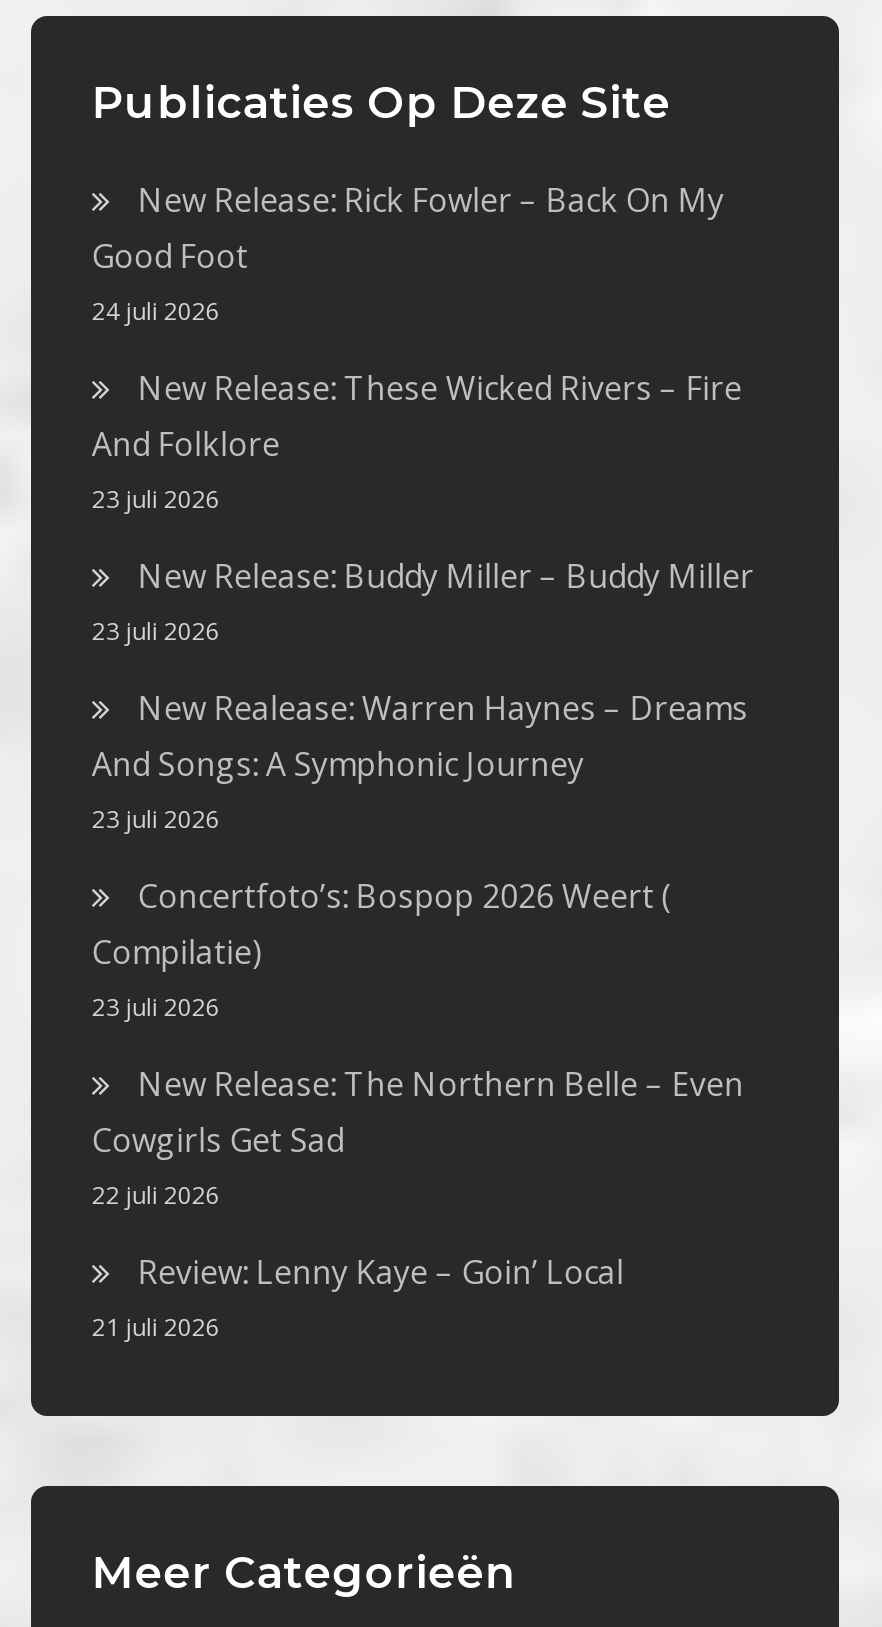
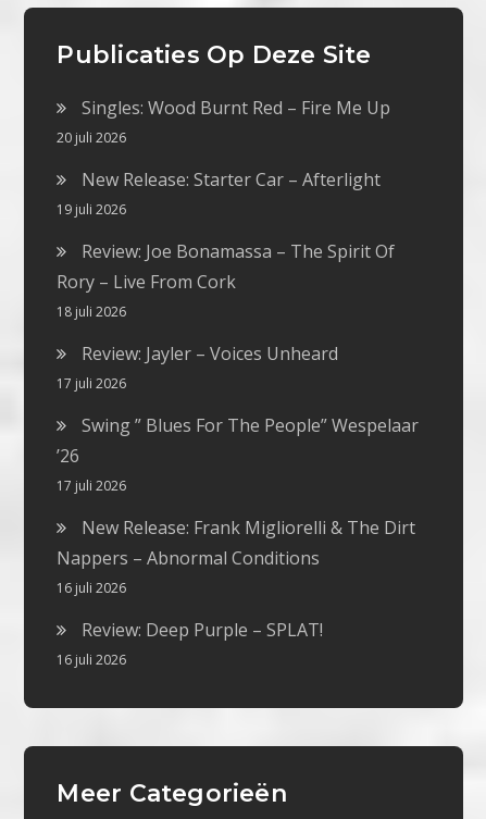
[92,179,724,329] New Release: Rick Fowler – Back On My | Good Foot | 24 juli 2026 -> [57,96,391,147] Singles: Wood Burnt Red – Fire Me Up | 20 juli 2026
[92,367,742,517] New Release: These Wicked Rivers – Fire | And Folklore | 23 juli 2026 -> [57,168,381,219] New Release: Starter Car – Afterlight | 19 juli 2026
[92,555,754,649] New Release: Buddy Miller – Buddy Miller | 23 juli 2026 -> [57,240,395,321] Review: Joe Bonamassa – The Spirit Of | Rory – Live From Cork | 18 juli 2026
[92,687,748,837] New Realease: Warren Haynes – Dreams | And Songs: A Symphonic Journey | 23 juli 2026 -> [57,342,339,393] Review: Jayler – Voices Unheard | 17 juli 2026
[92,875,672,1025] Concertfoto’s: Bospop 2026 Weert ( | Compilatie) | 23 juli 2026 -> [57,414,419,495] Swing ” Blues For The People” Wespelaar | ’26 | 17 juli 2026
[92,1063,744,1213] New Release: The Northern Belle – Even | Cowgirls Get Sad | 22 juli 2026 -> [57,516,416,598] New Release: Frank Migliorelli & The Dirt | Nappers – Abnormal Conditions | 16 juli 2026
[92,1251,624,1345] Review: Lenny Kaye – Goin’ Local | 21 juli 2026 -> [57,618,323,669] Review: Deep Purple – SPLAT! | 16 juli 2026

